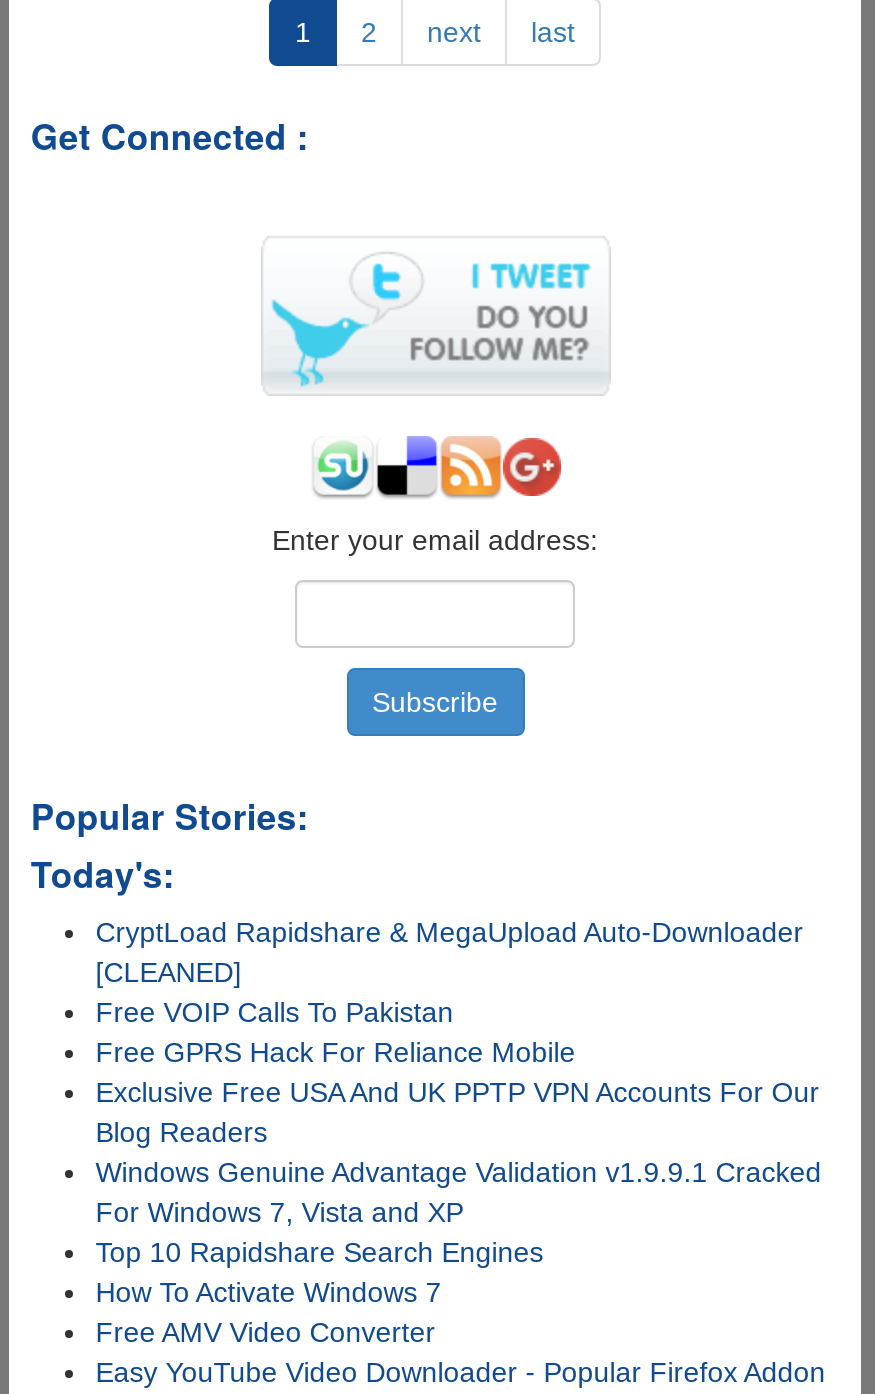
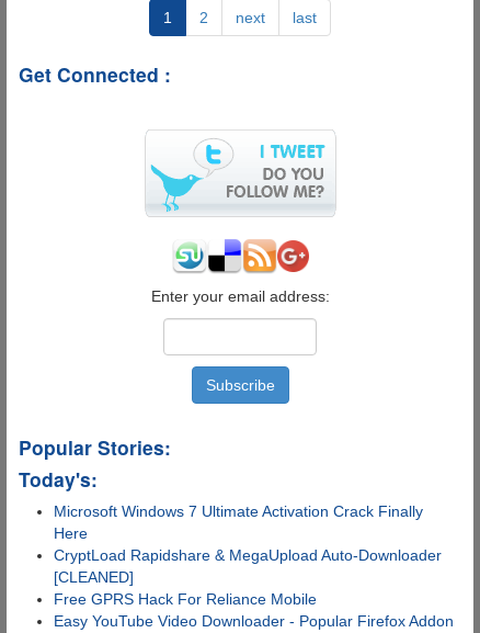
none -> [54,502,423,542] Microsoft Windows 7 Ultimate Activation Crack Finally | Here
moved [95,916,803,988] -> [54,546,442,586]: CryptLoad Rapidshare & MegaUpload Auto-Downloader | [CLEANED]
[95,996,453,1028] Free VOIP Calls To Pakistan -> none
moved [95,1036,575,1068] -> [54,590,317,608]: Free GPRS Hack For Reliance Mobile
[95,1076,821,1348] Exclusive Free USA And UK PPTP VPN Accounts For Our | Blog Readers | Windows Genuine Advantage Validation v1.9.9.1 Cracked | For Windows 7, Vista and XP | Top 10 Rapidshare Search Engines | How To Activate Windows 7 | Free AMV Video Converter -> none

